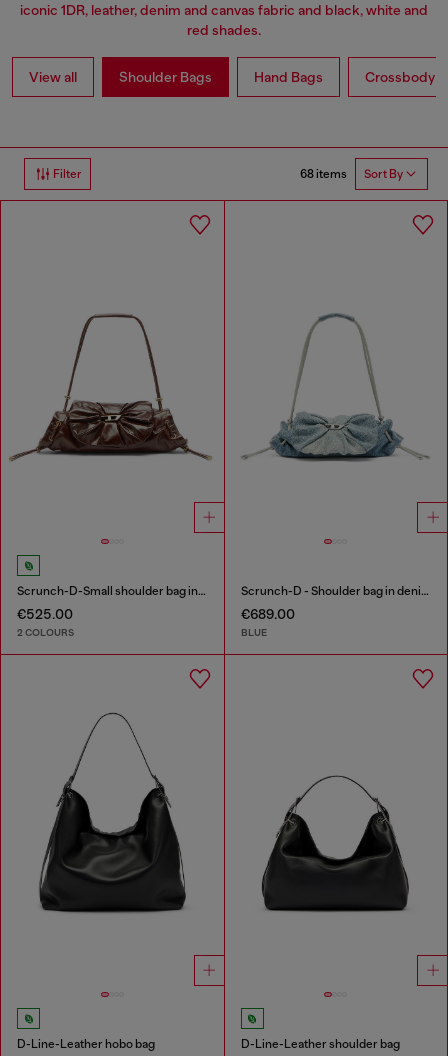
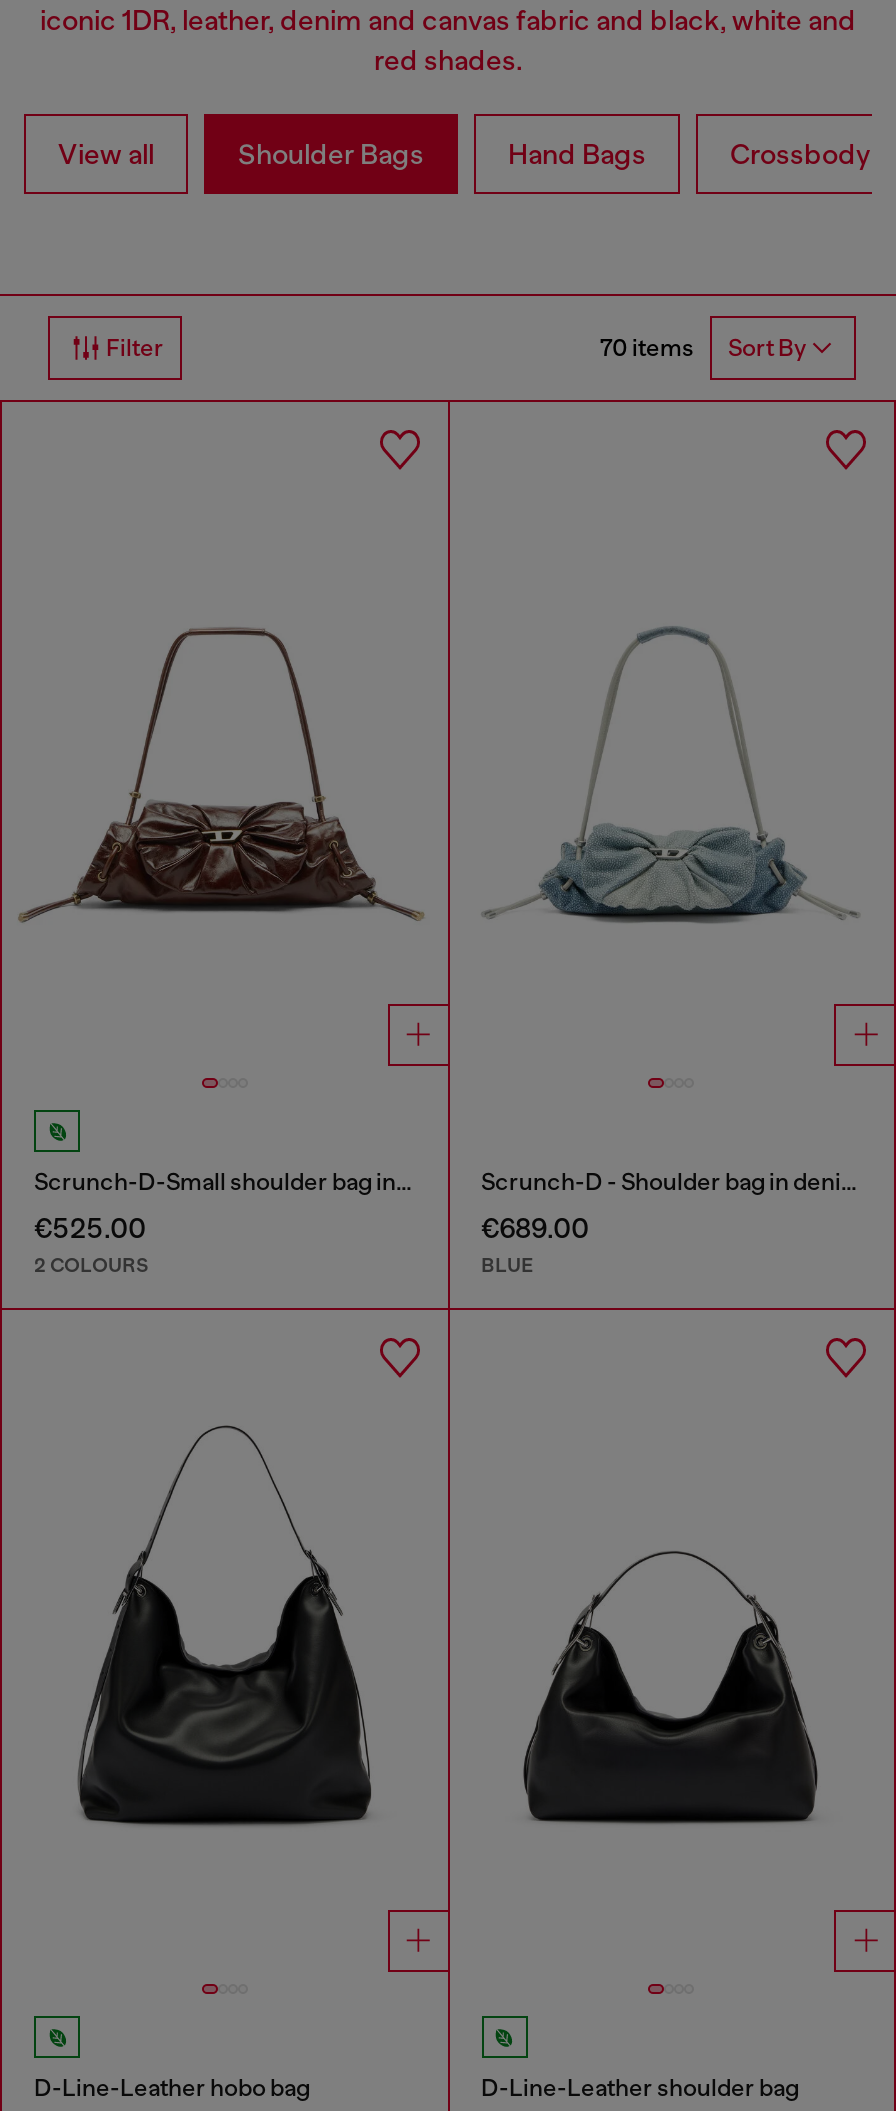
[300,167,403,181] 68 items Sort By -> [600,334,806,363] 70 items Sort By

